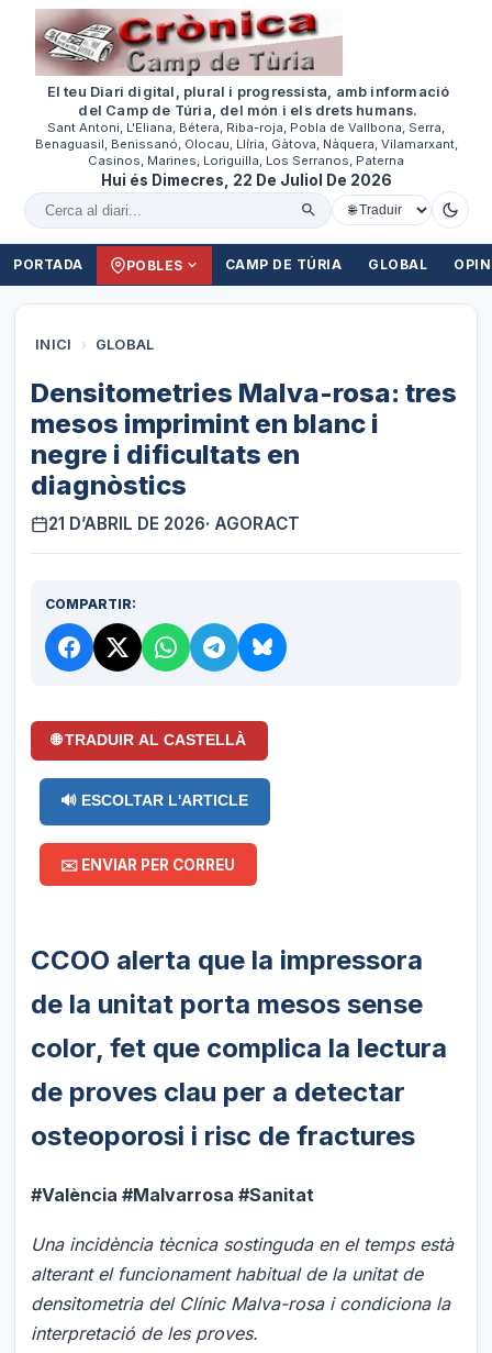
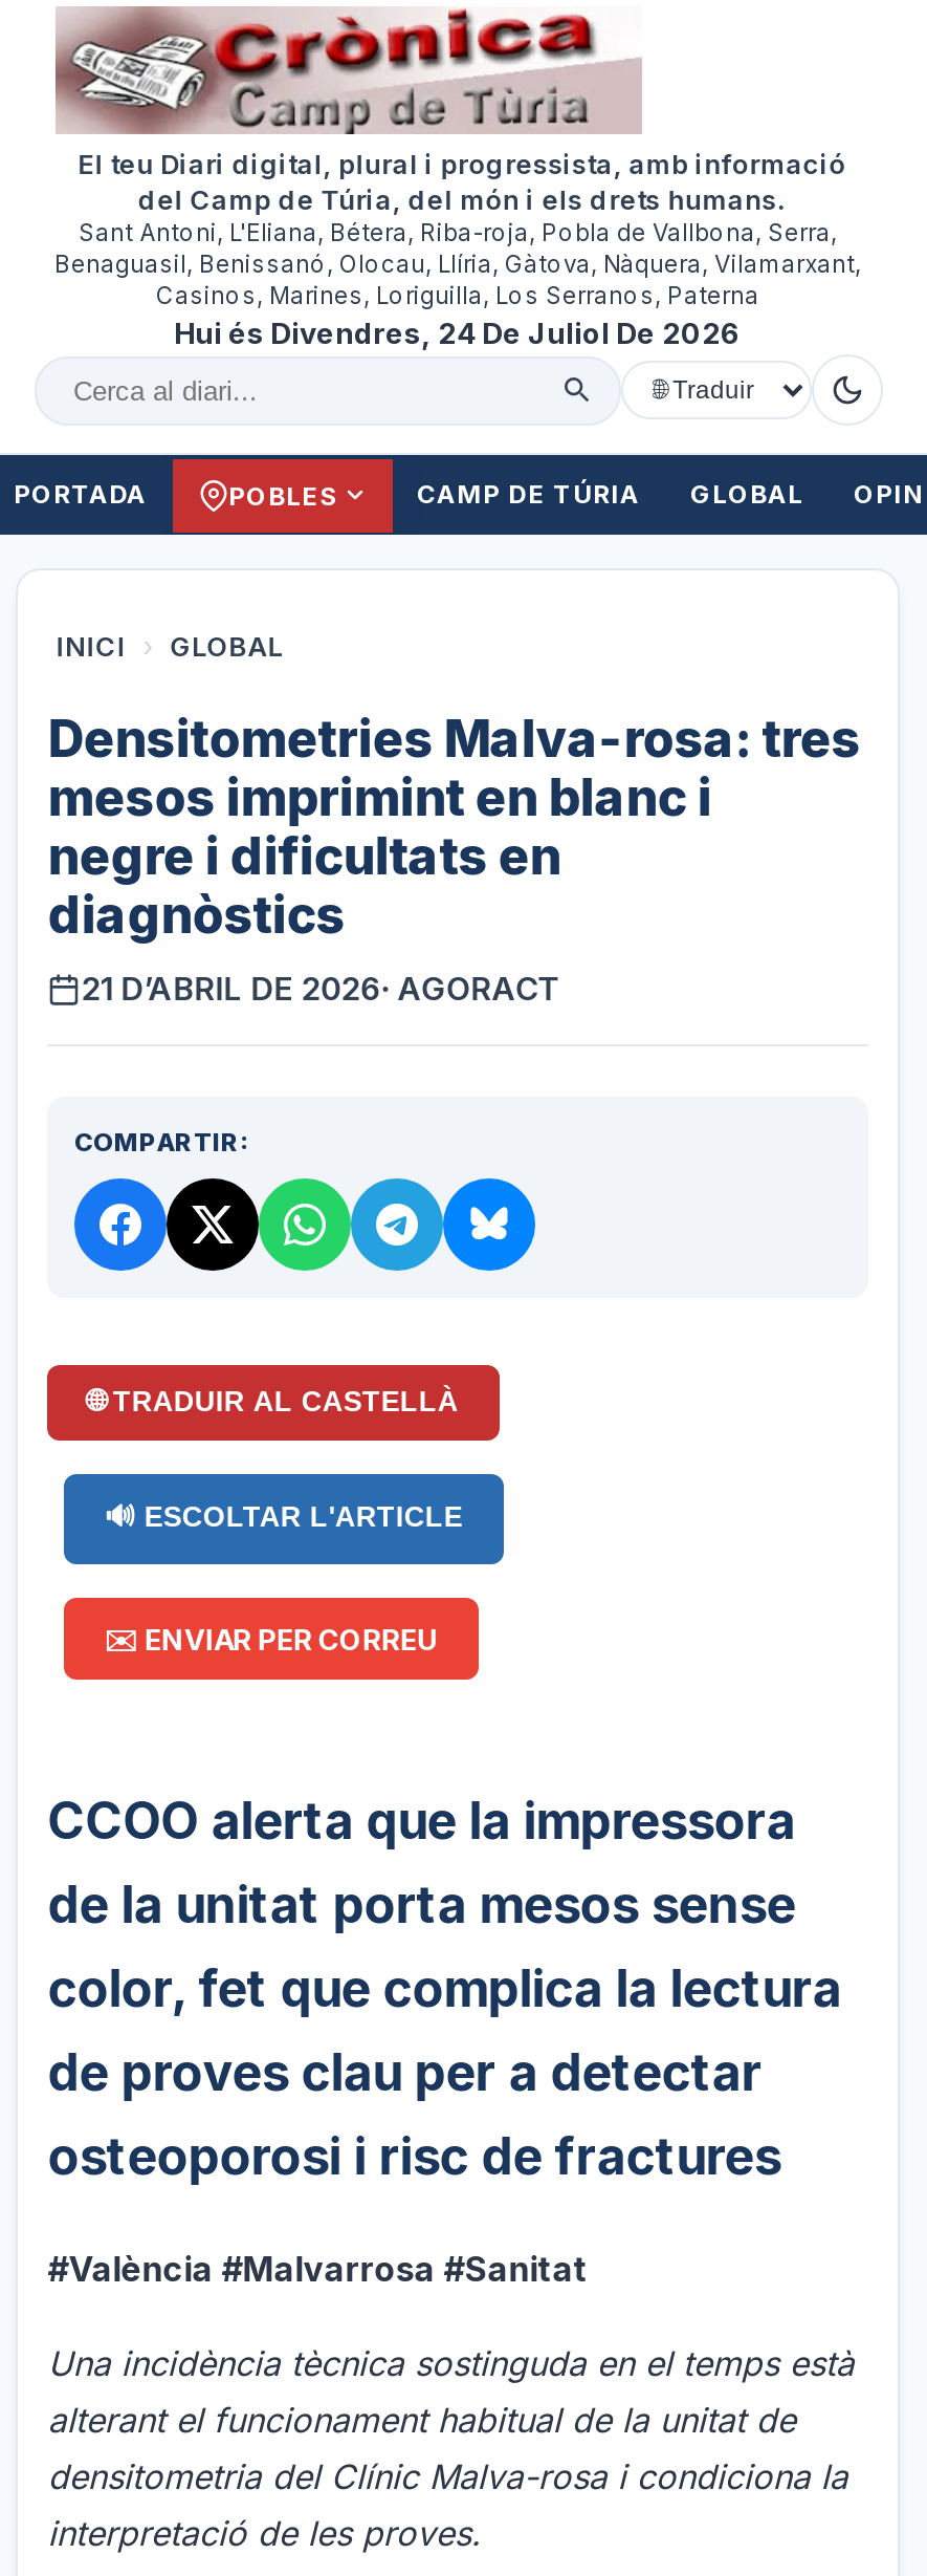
[100,172,392,189] Hui és Dimecres, 22 De Juliol De 2026 -> [174,317,742,351] Hui és Divendres, 24 De Juliol De 2026

